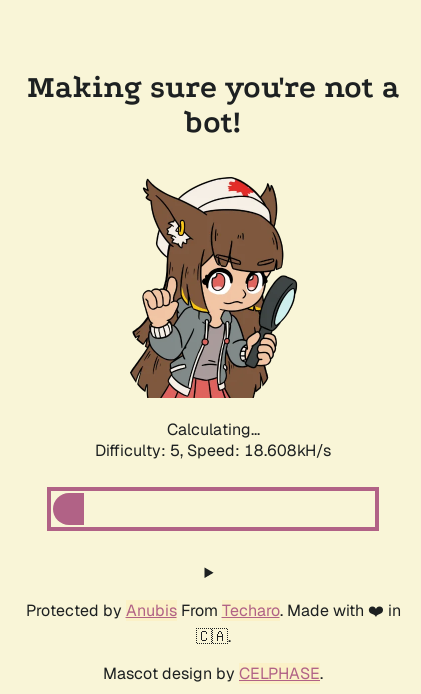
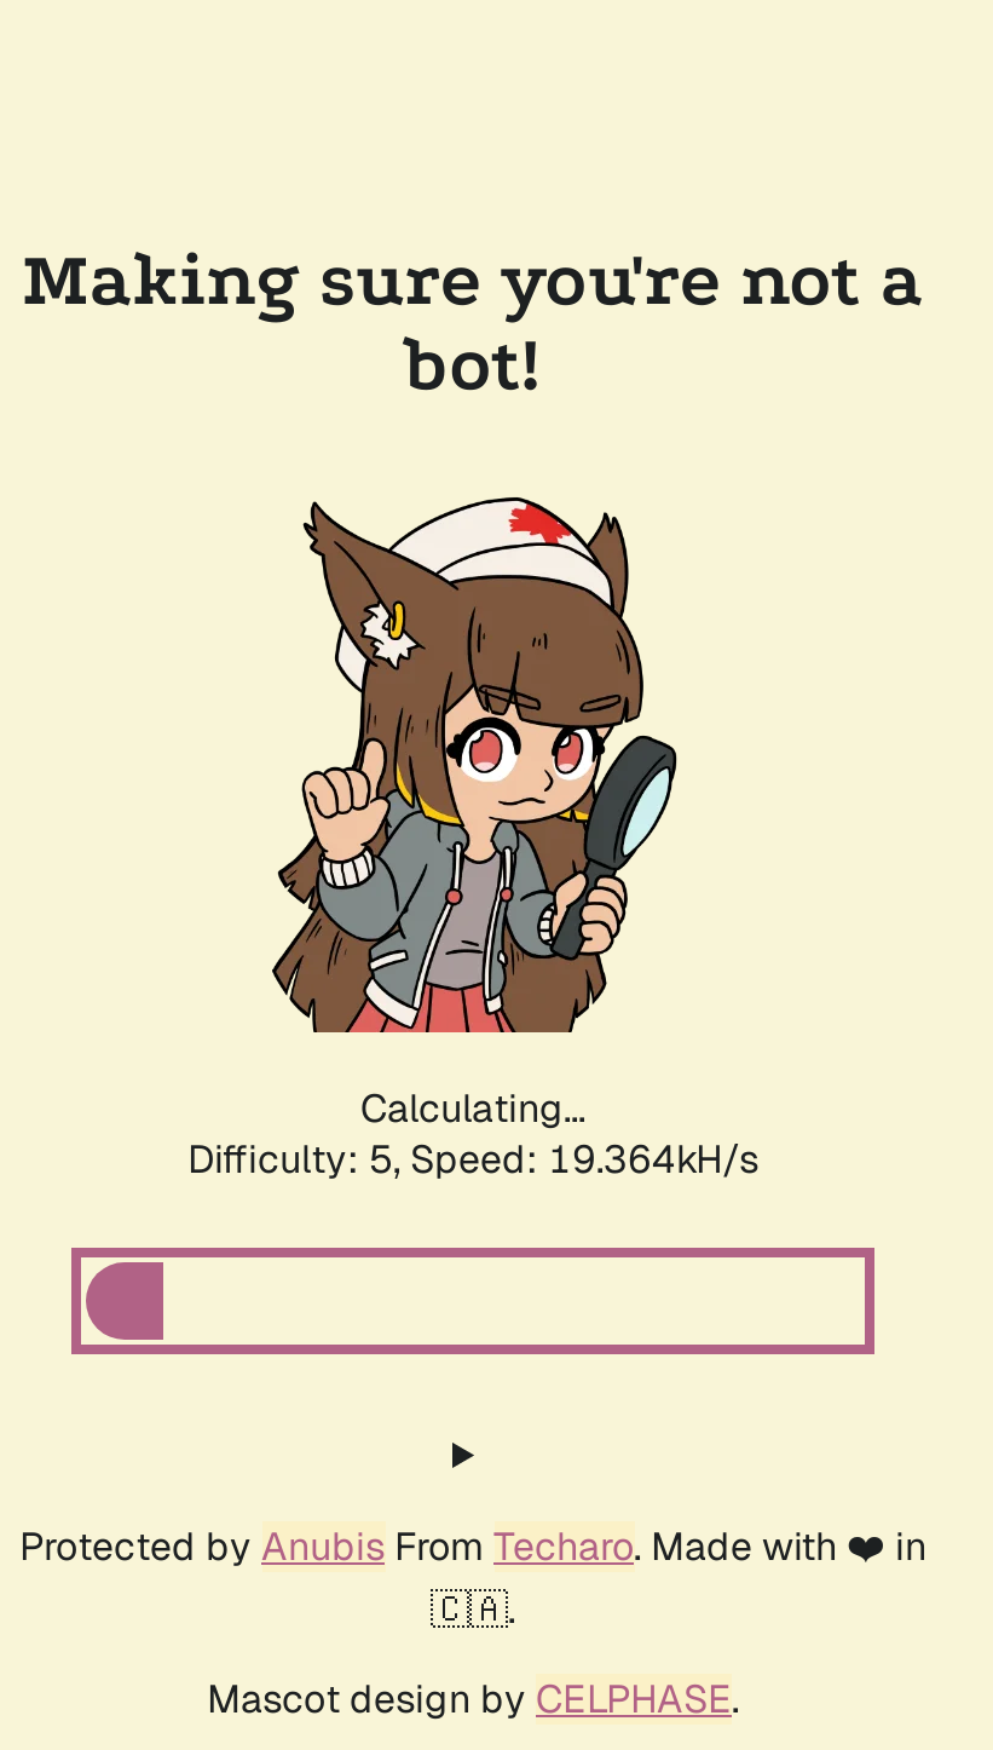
[95,440,331,461] Difficulty: 5, Speed: 18.608kH/s -> [187,1134,758,1185] Difficulty: 5, Speed: 19.364kH/s

